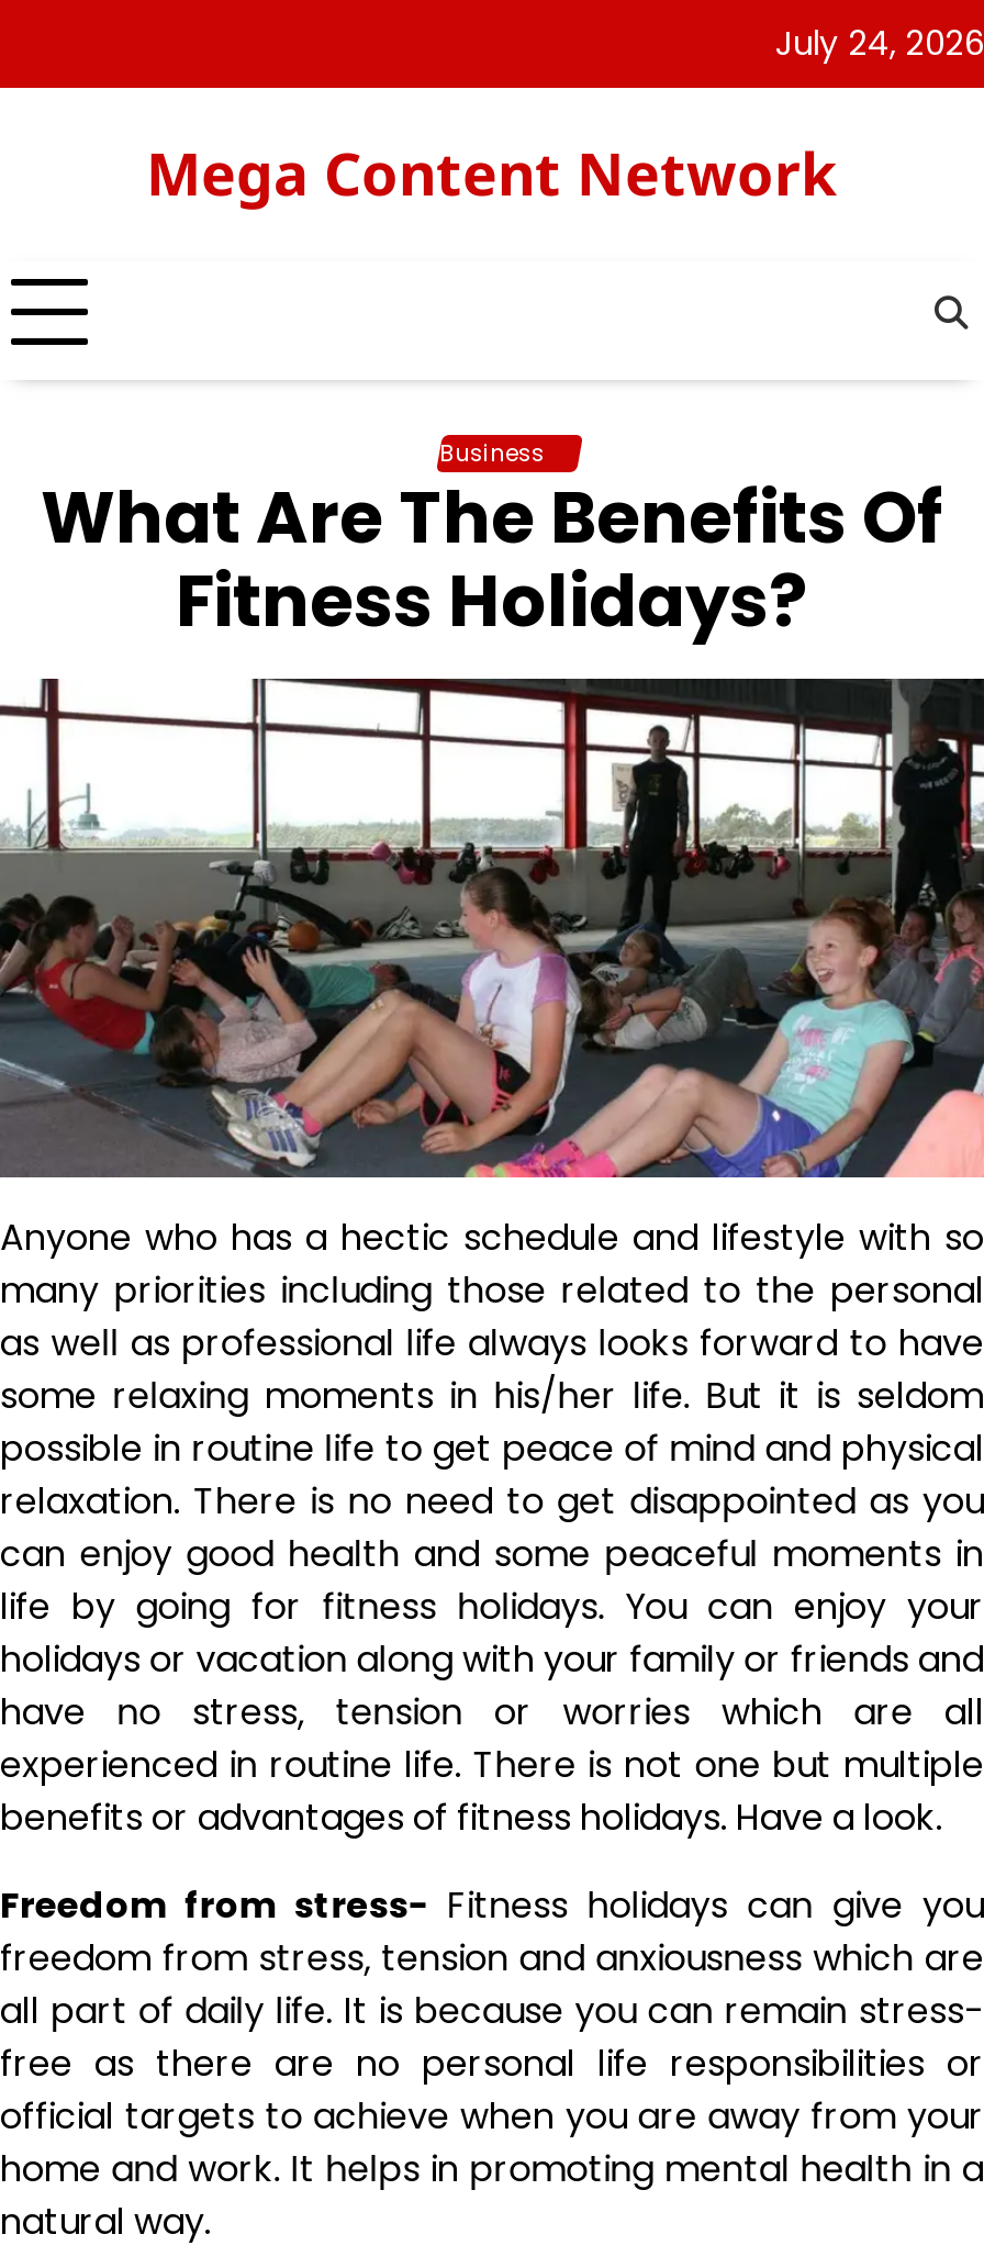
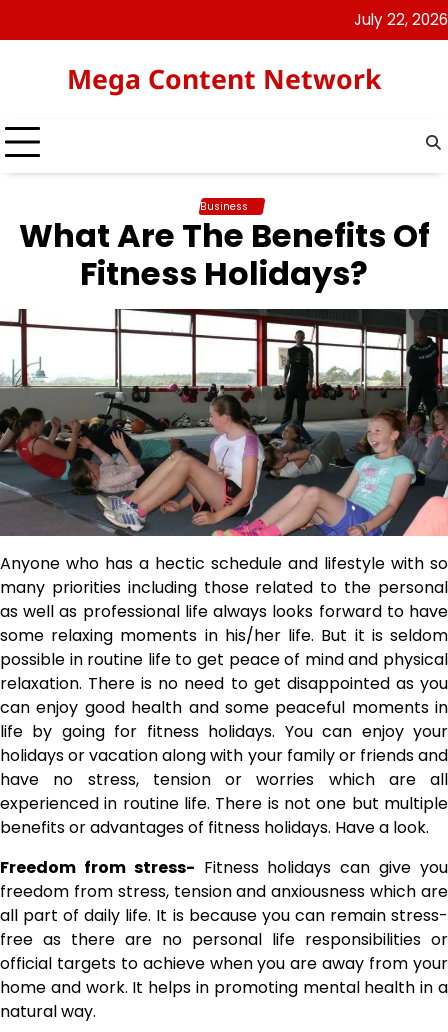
[775,20,984,66] July 24, 2026 -> [354,9,448,30] July 22, 2026

